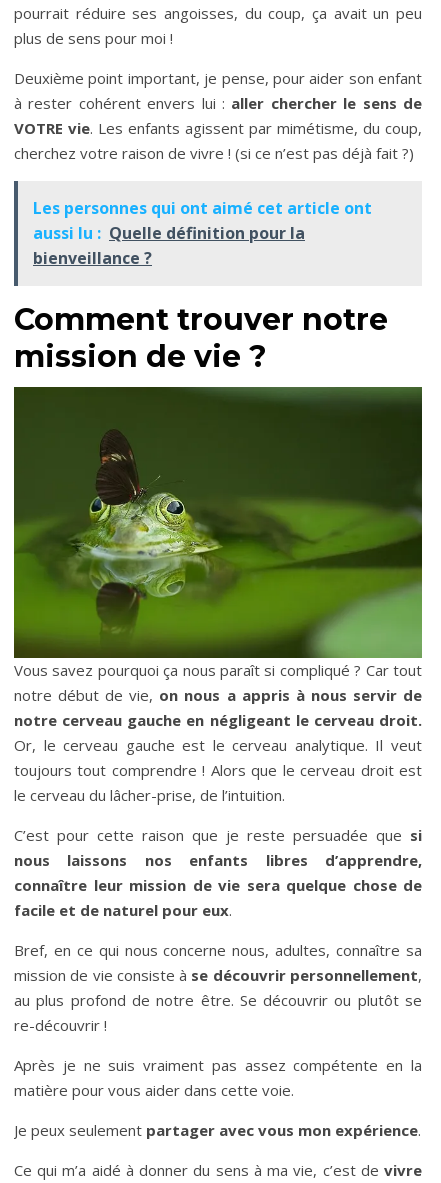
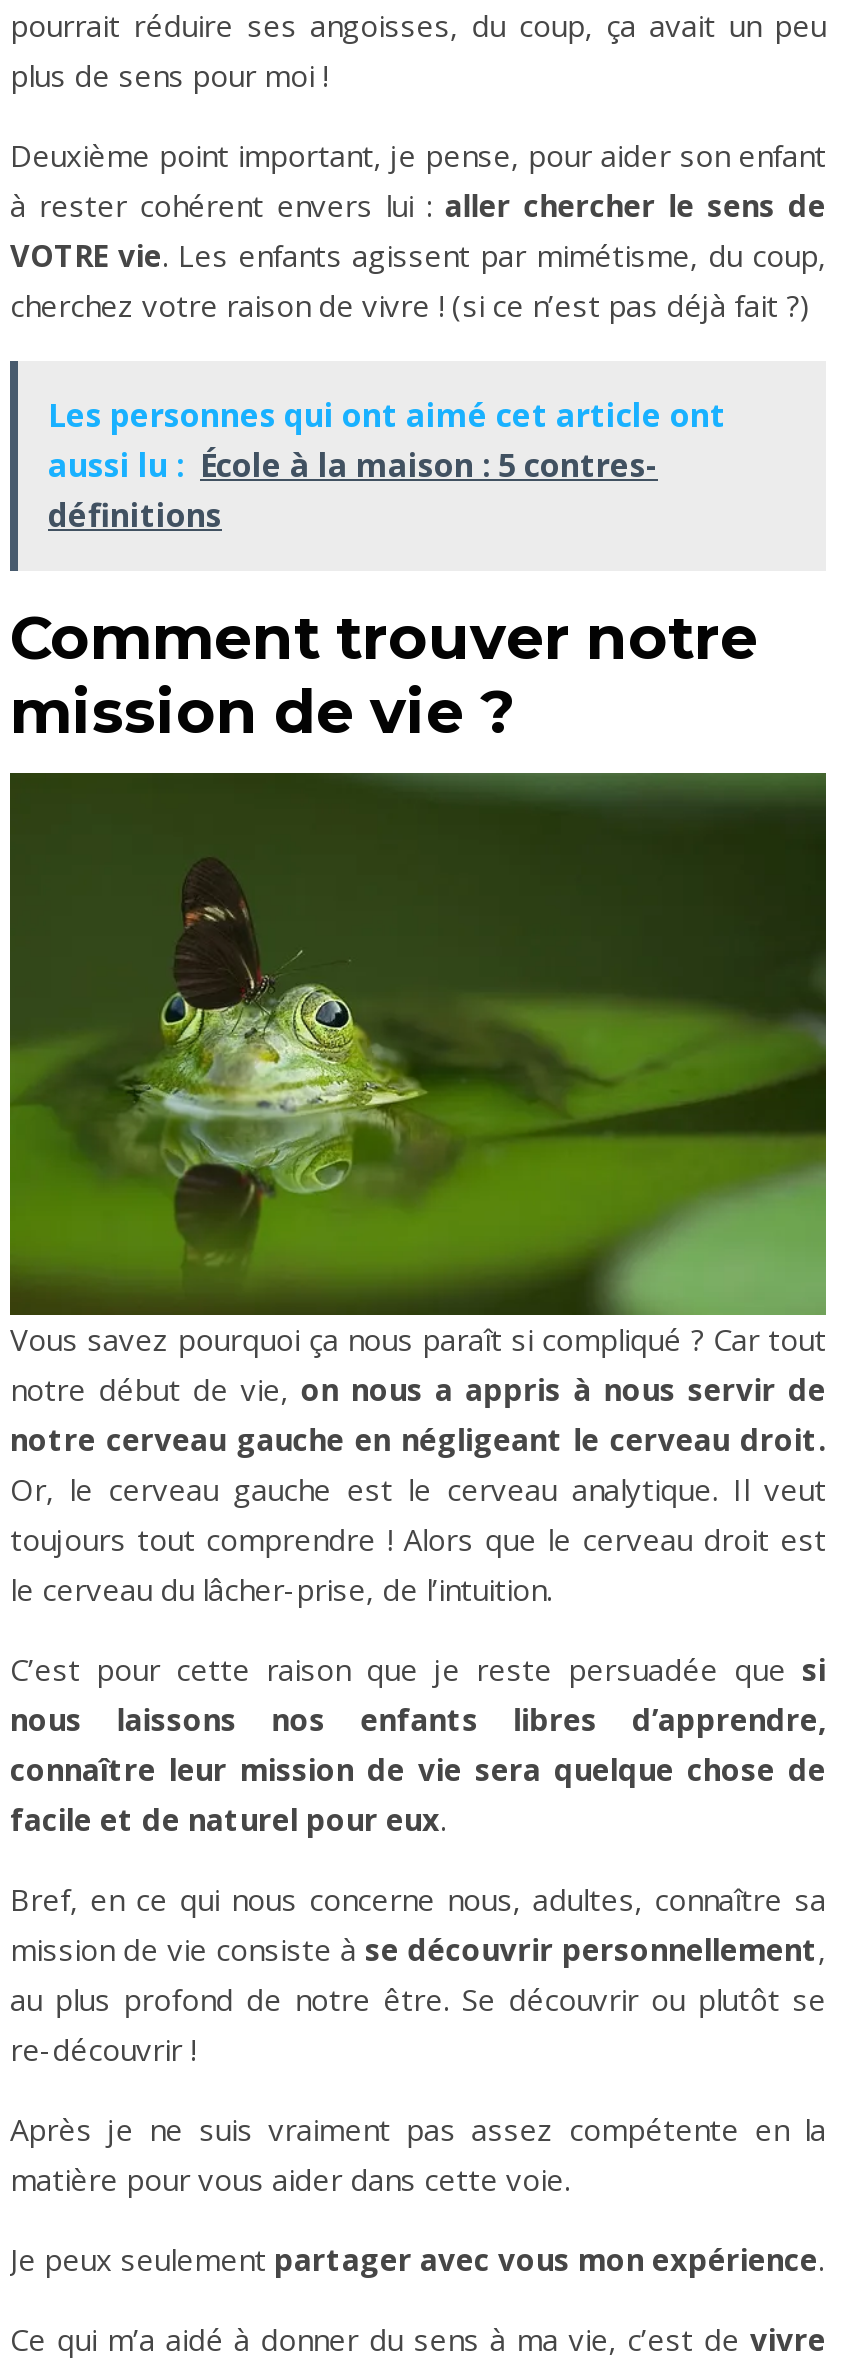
[33,222,305,269] aussi lu : Quelle définition pour la | bienveillance ? -> [48,443,658,537] aussi lu : École à la maison : 5 contres- | définitions

